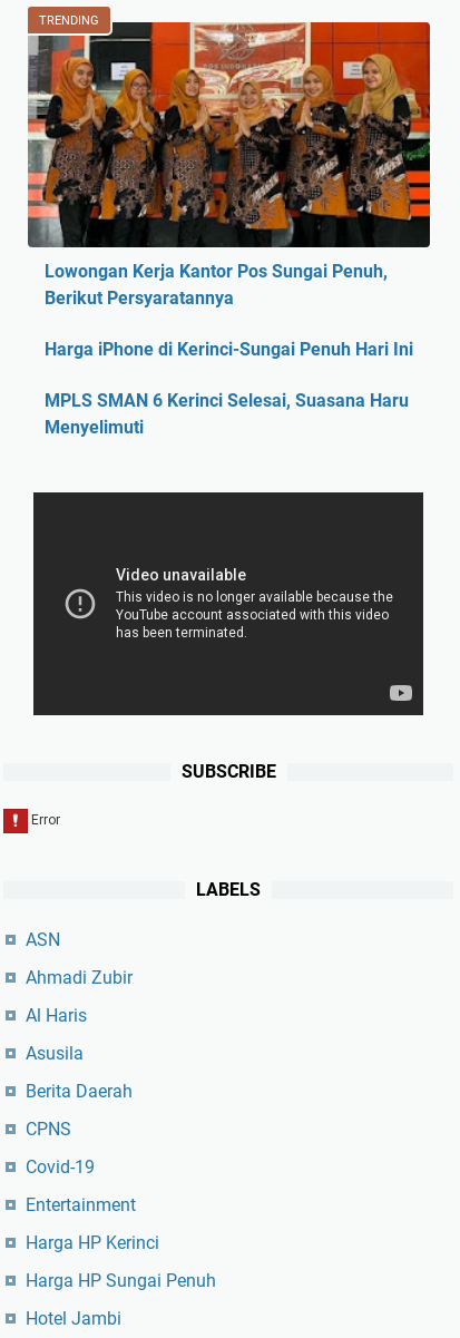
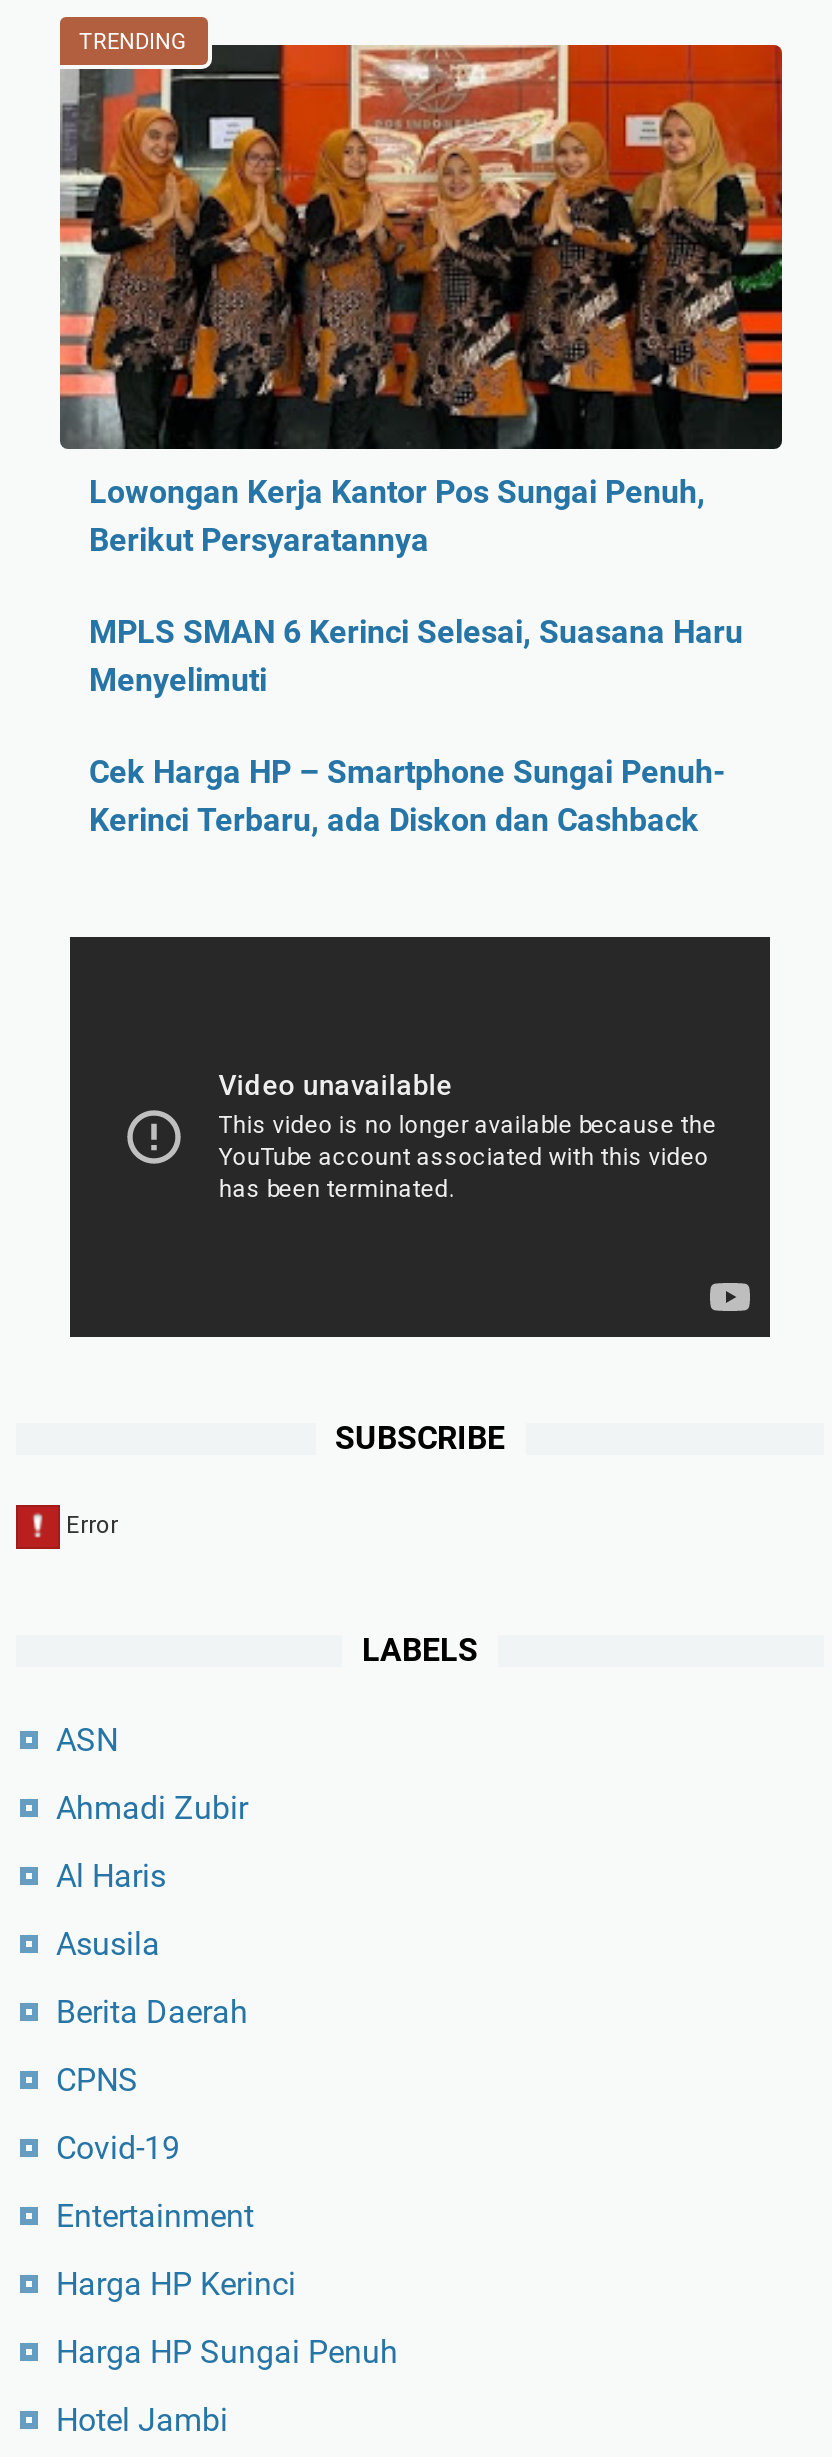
[44,338,413,360] Harga iPhone di Kerinci-Sungai Penuh Hari Ini -> none
moved [44,390,408,437] -> [89,614,743,700]: MPLS SMAN 6 Kerinci Selesai, Suasana Haru | Menyelimuti
none -> [89,754,725,840] Cek Harga HP – Smartphone Sungai Penuh- | Kerinci Terbaru, ada Diskon dan Cashback

